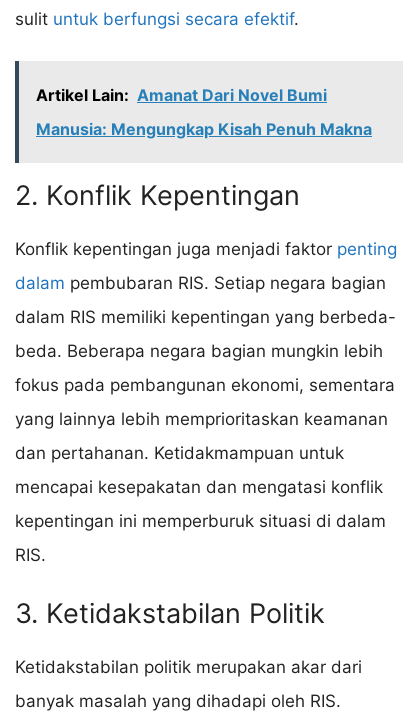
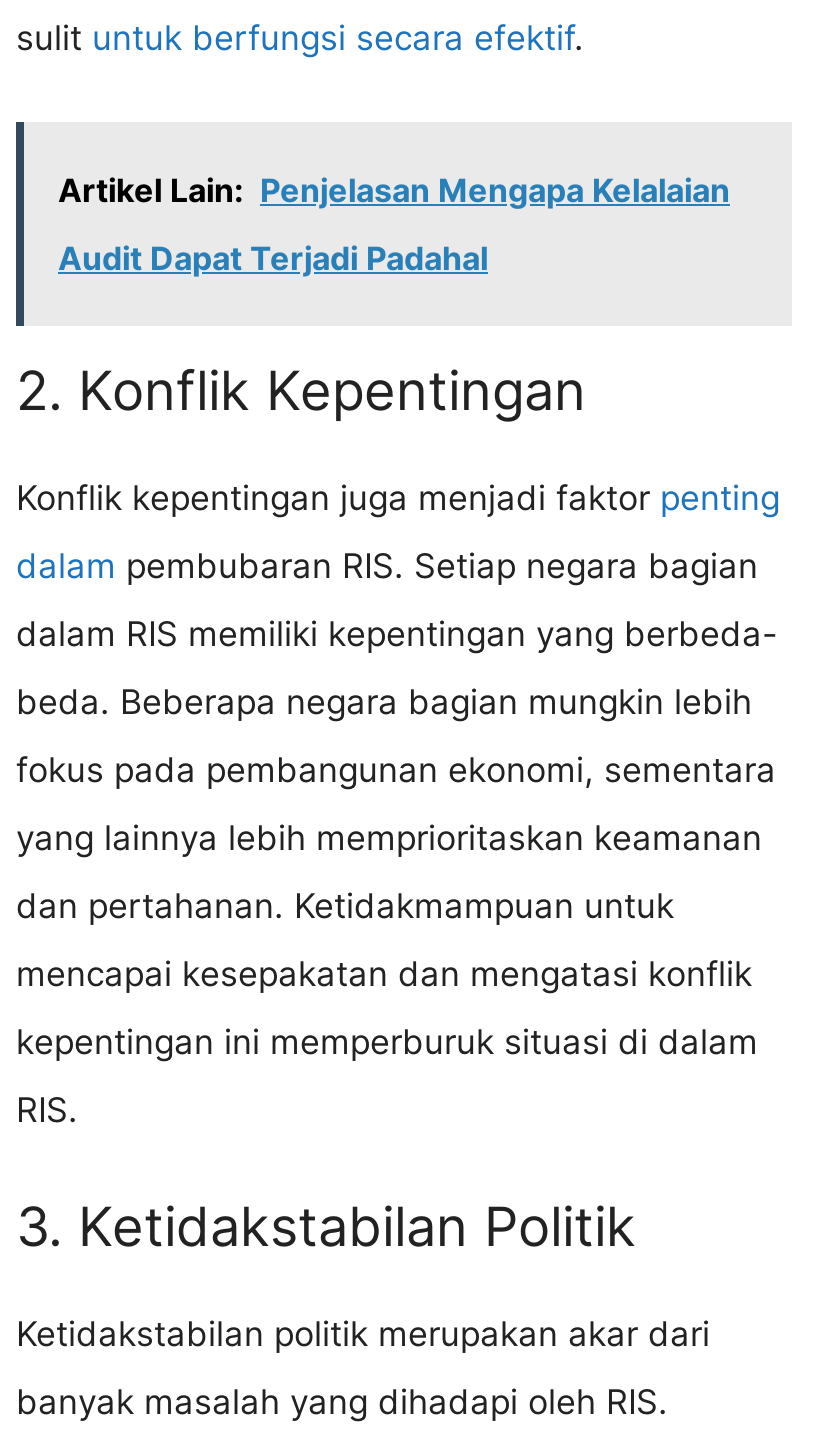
[36,85,327,105] Artikel Lain: Amanat Dari Novel Bumi -> [58,170,730,210] Artikel Lain: Penjelasan Mengapa Kelalaian
[36,119,372,139] Manusia: Mengungkap Kisah Penuh Makna -> [58,238,488,278] Audit Dapat Terjadi Padahal

